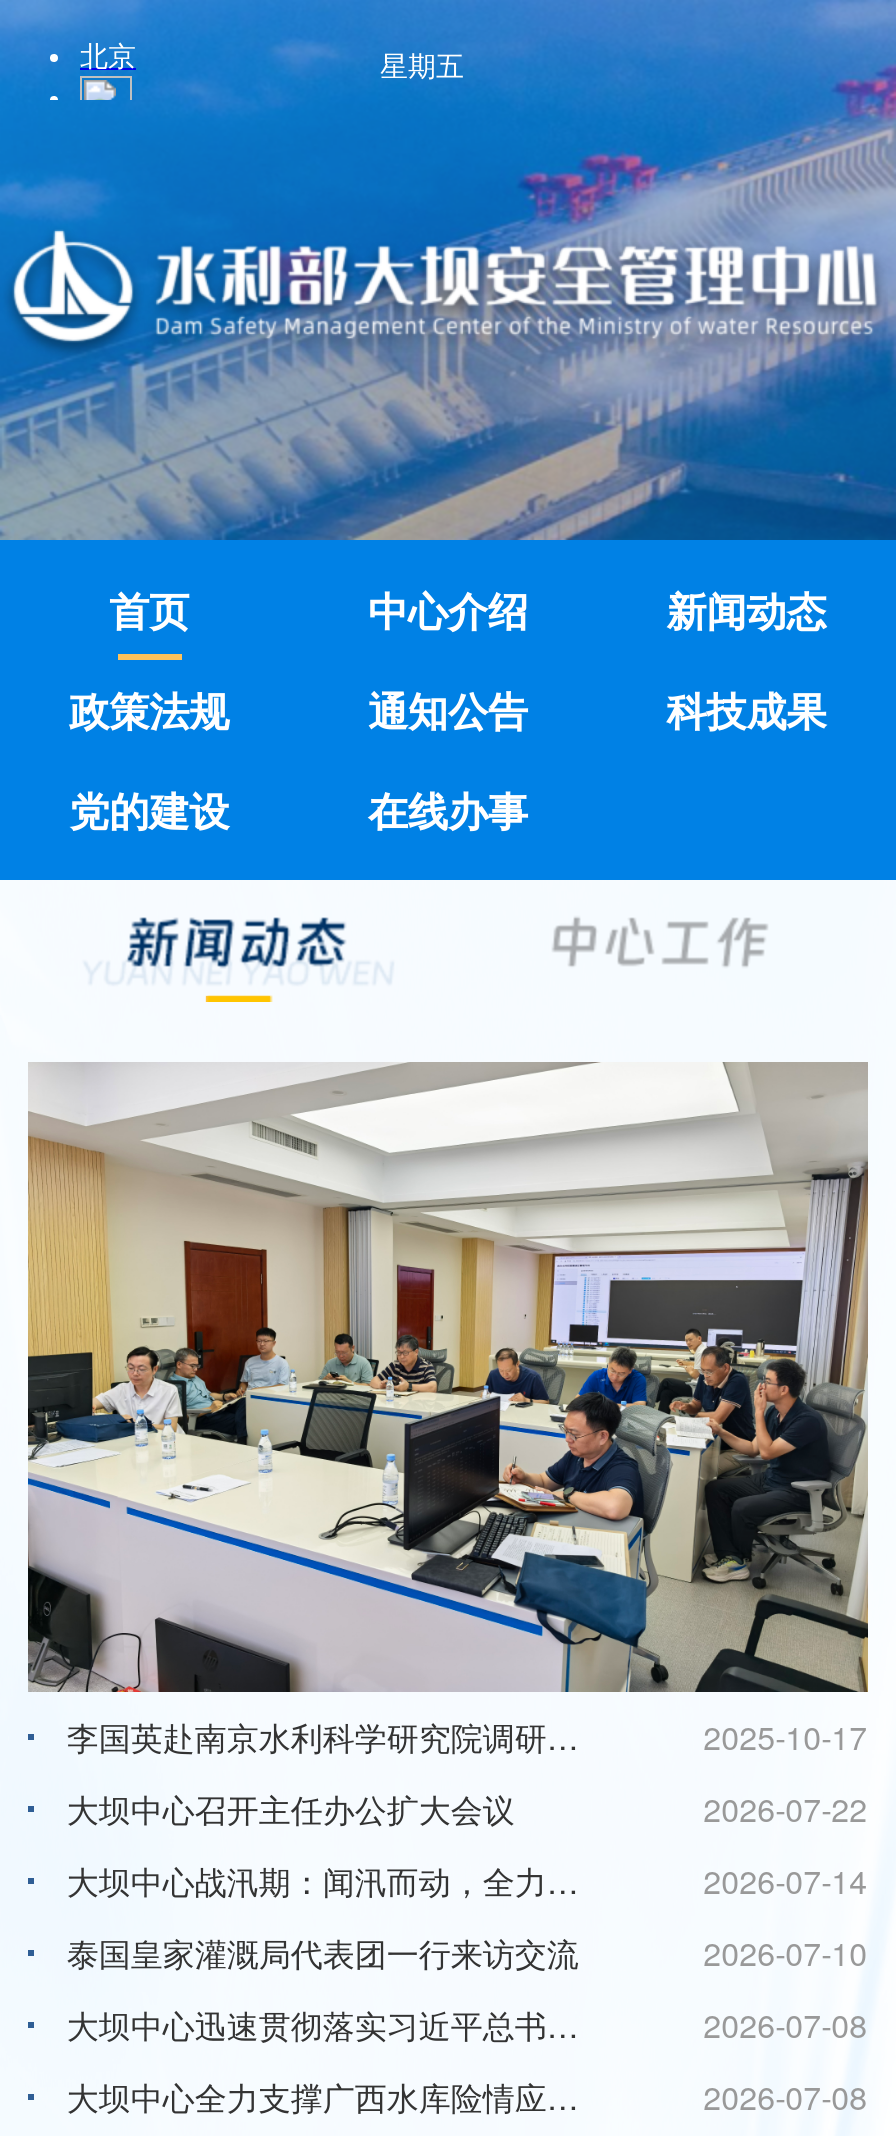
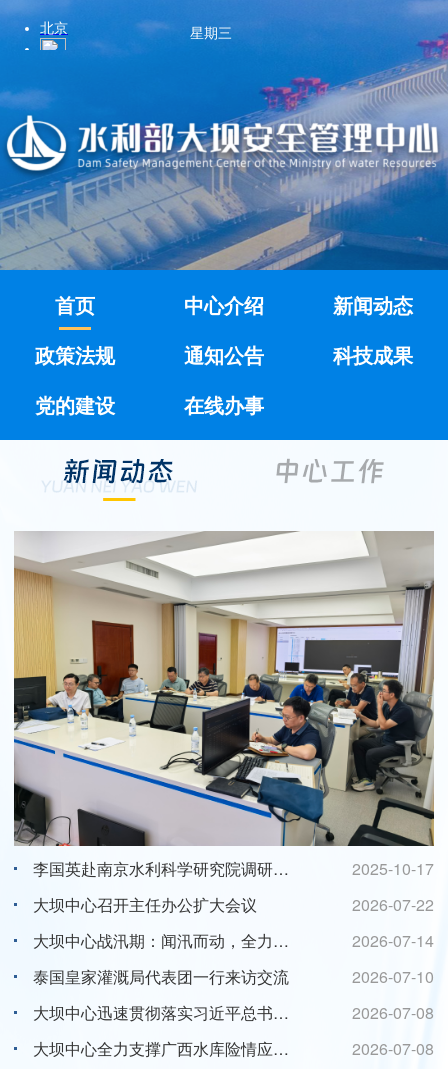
[380,44,464,84] 星期五 -> [190,22,232,42] 星期三

